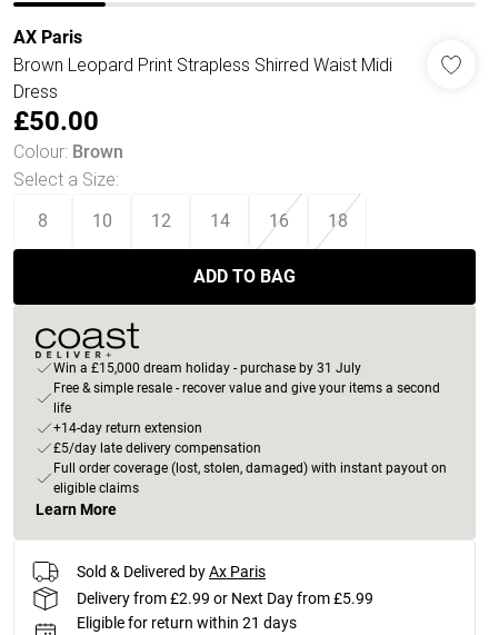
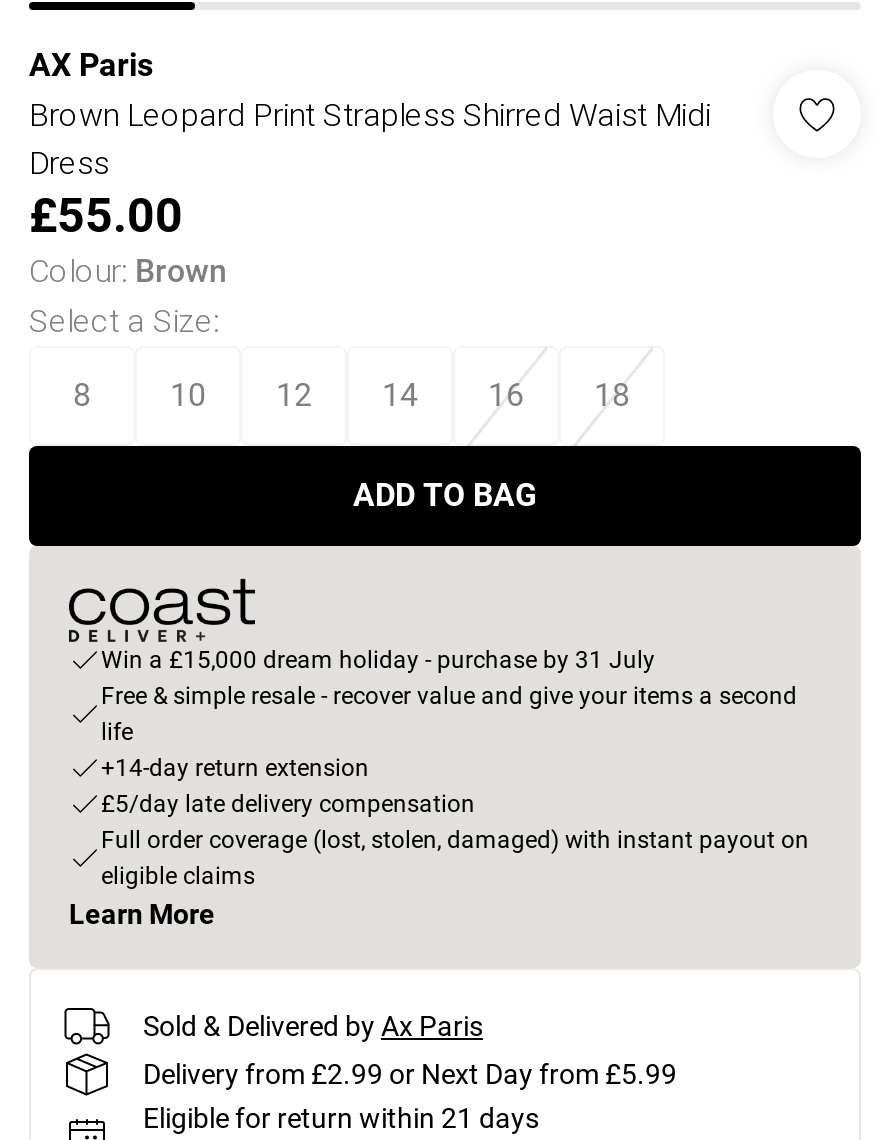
[13,106,99,137] £50.00 -> [29,188,183,244] £55.00

